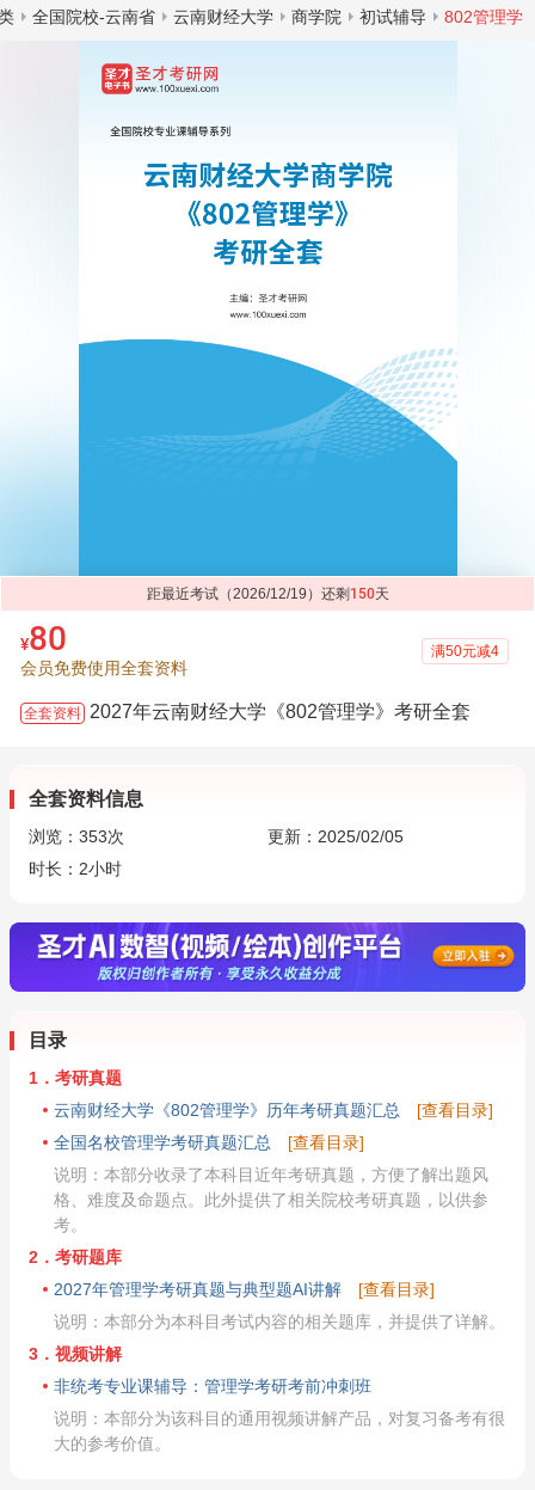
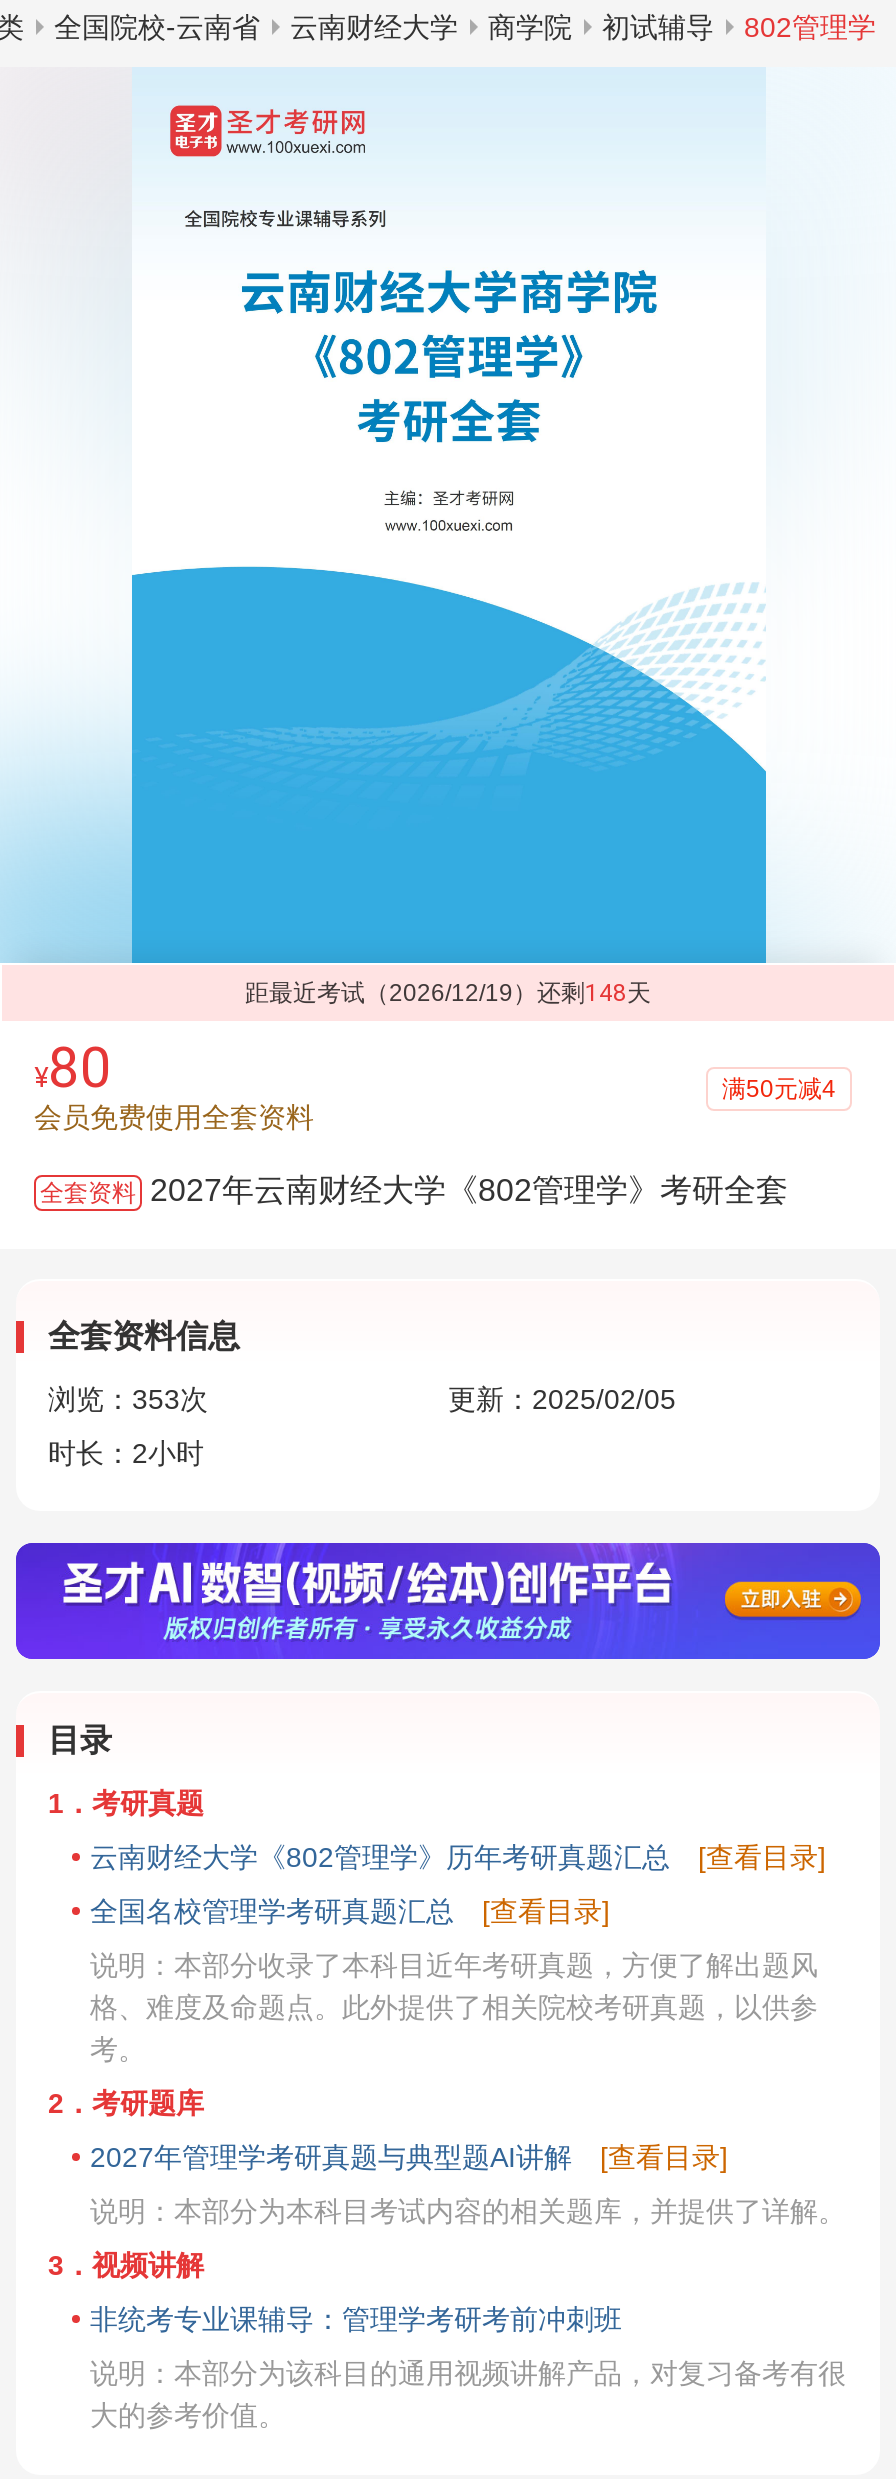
[146,585,389,602] 距最近考试（2026/12/19）还剩150天 -> [245,979,651,1007] 距最近考试（2026/12/19）还剩148天

